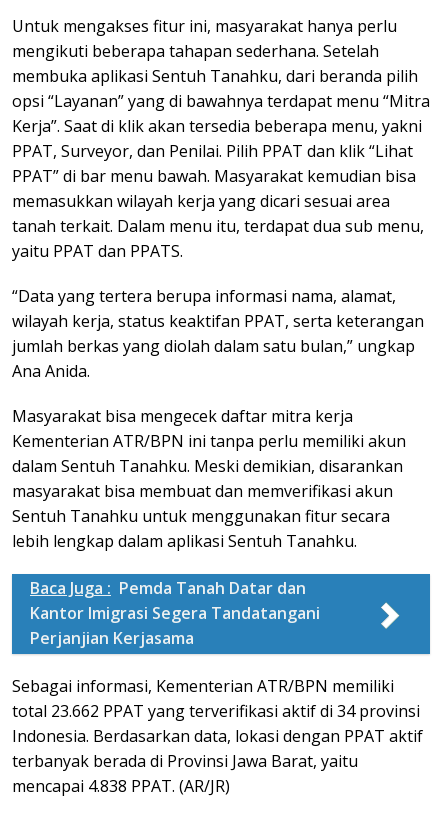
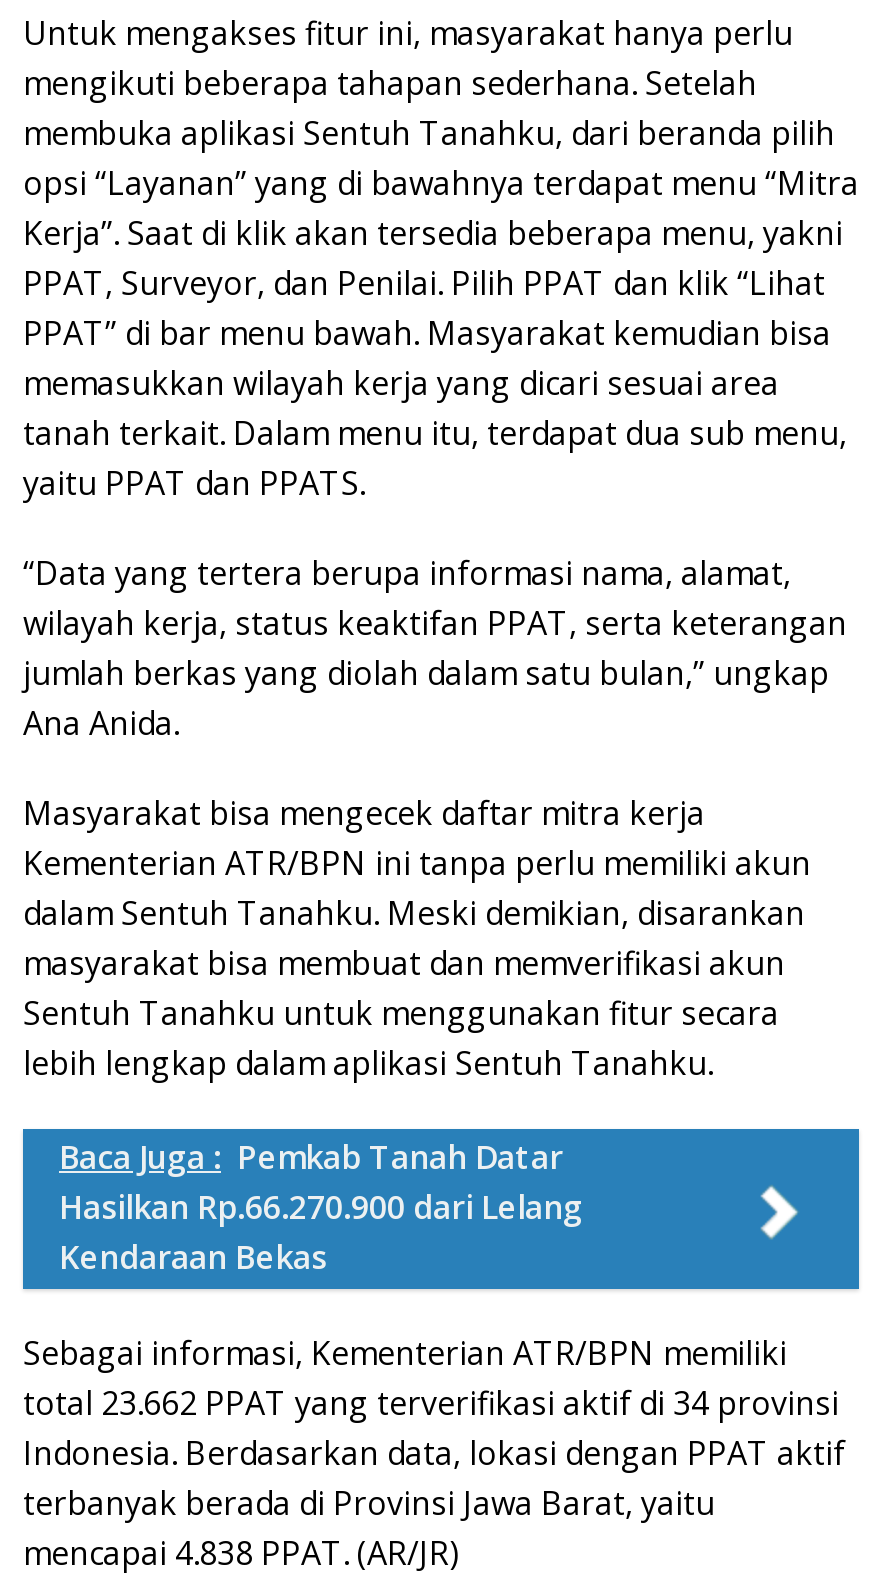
[30,577,320,649] Baca Juga : Pemda Tanah Datar dan | Kantor Imigrasi Segera Tandatangani | Perjanjian Kerjasama -> [59,1135,583,1279] Baca Juga : Pemkab Tanah Datar | Hasilkan Rp.66.270.900 dari Lelang | Kendaraan Bekas

